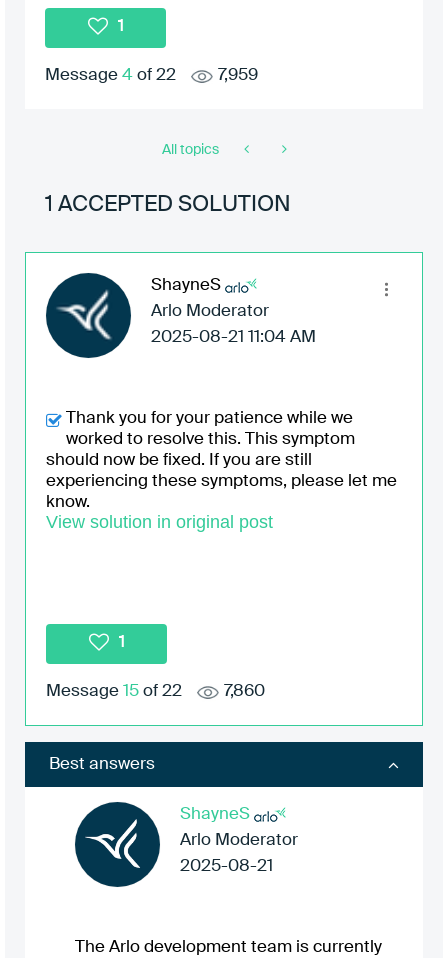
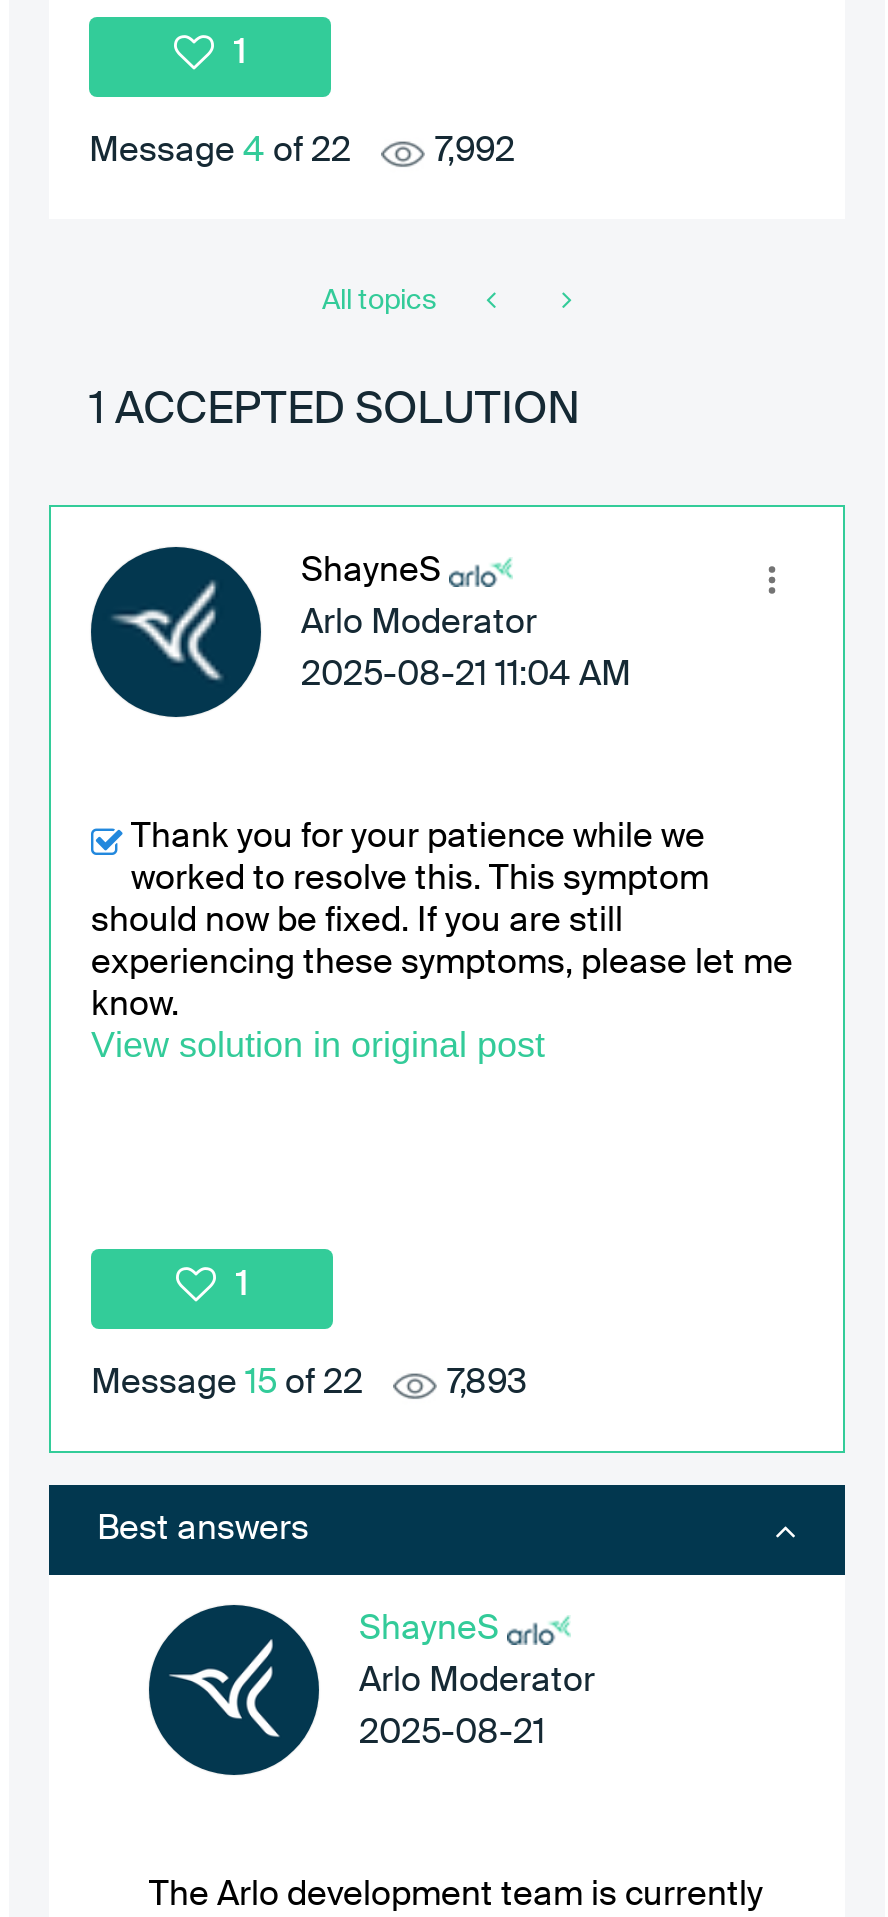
[218,67,258,84] 7,959 -> [435,134,515,168] 7,992
[224,683,265,700] 7,860 -> [447,1366,527,1400] 7,893

